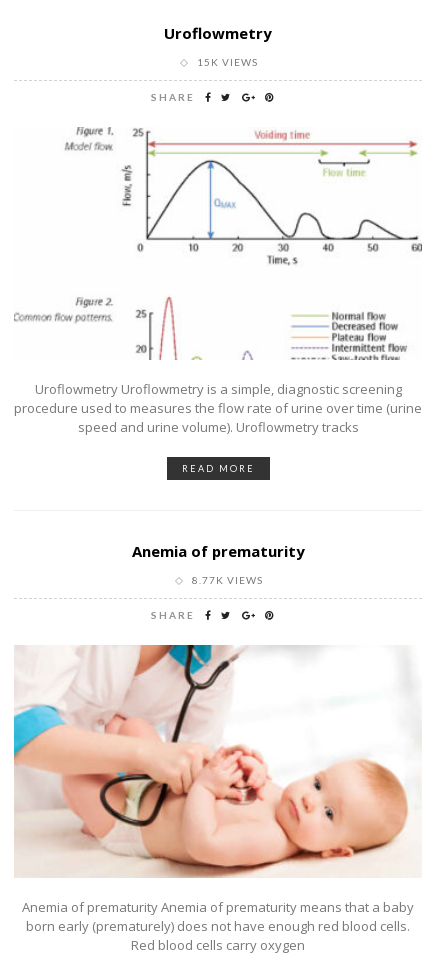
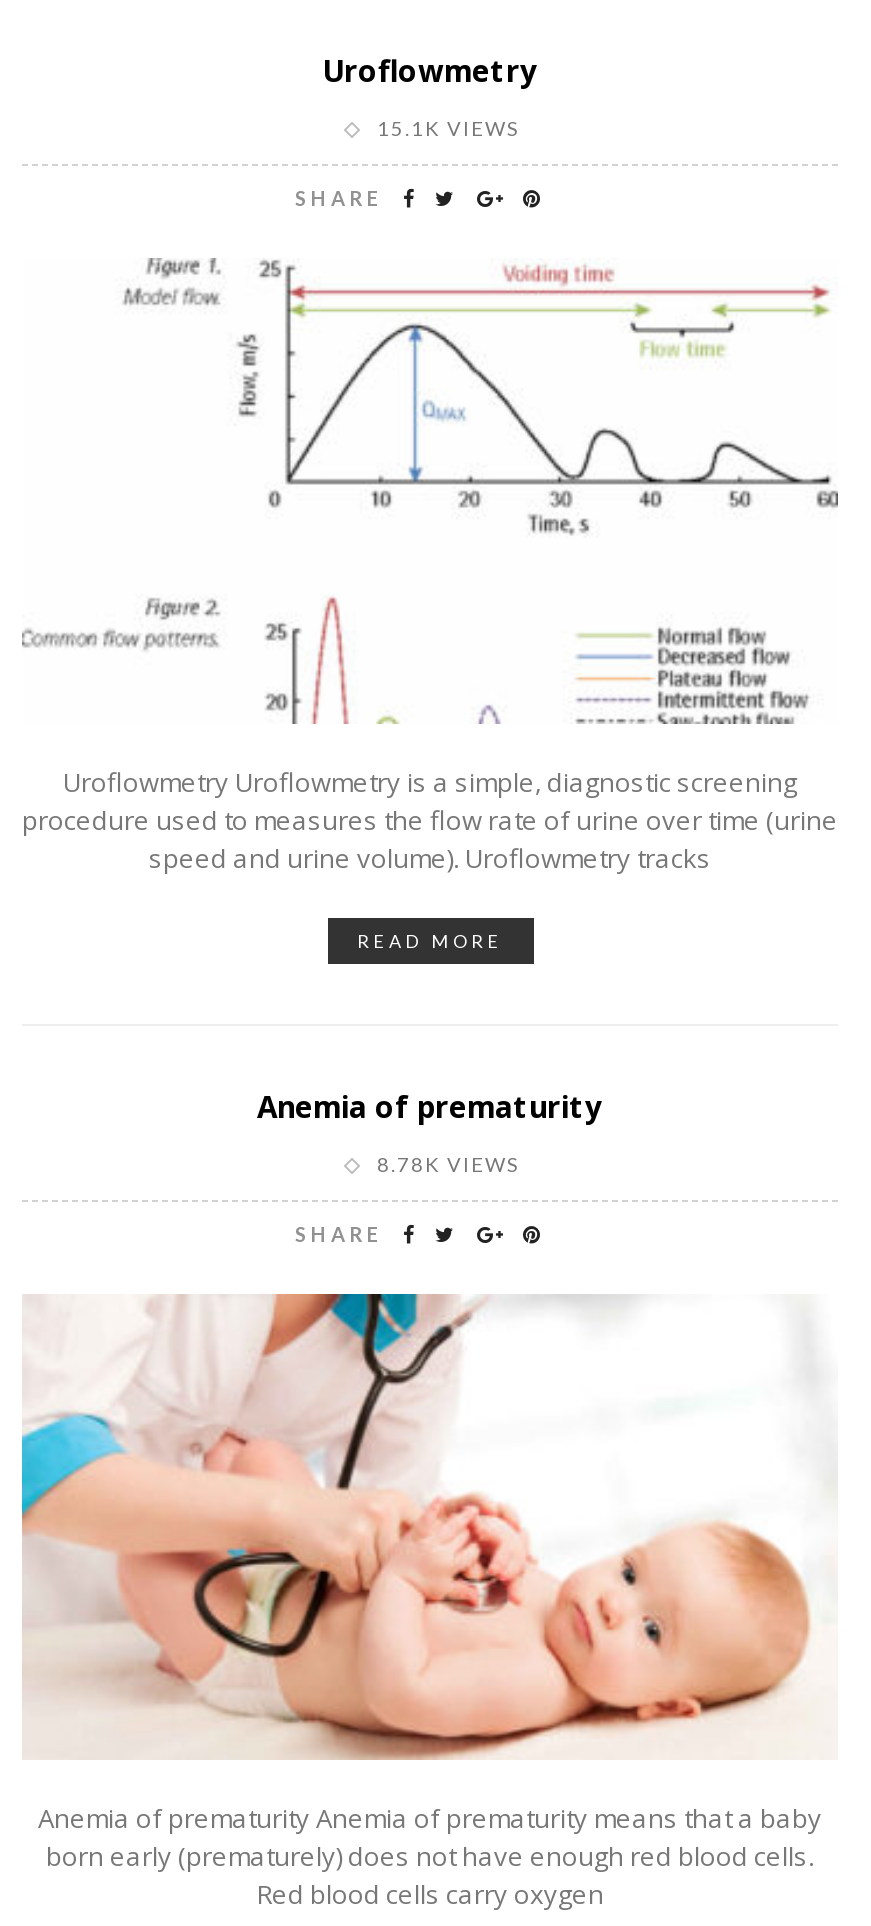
[196,56,257,68] 15K VIEWS -> [377,115,519,139] 15.1K VIEWS
[191,574,262,586] 8.77K VIEWS -> [377,1152,519,1176] 8.78K VIEWS

